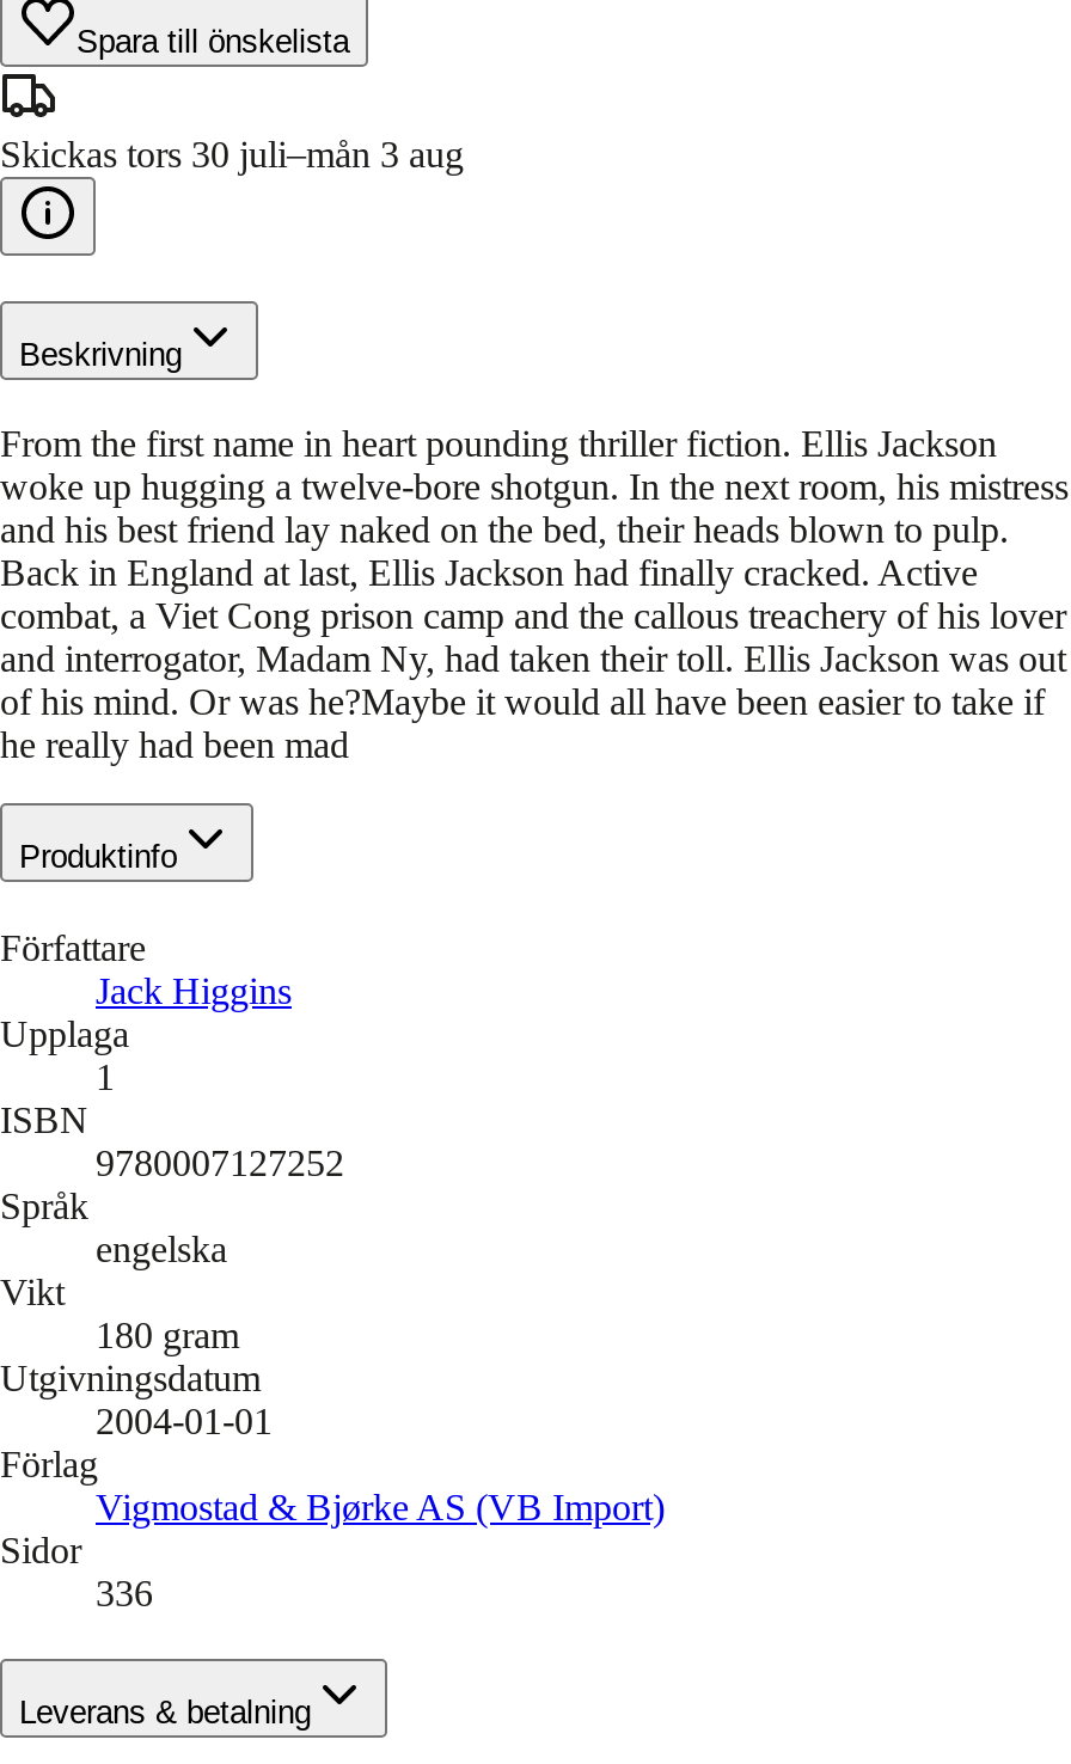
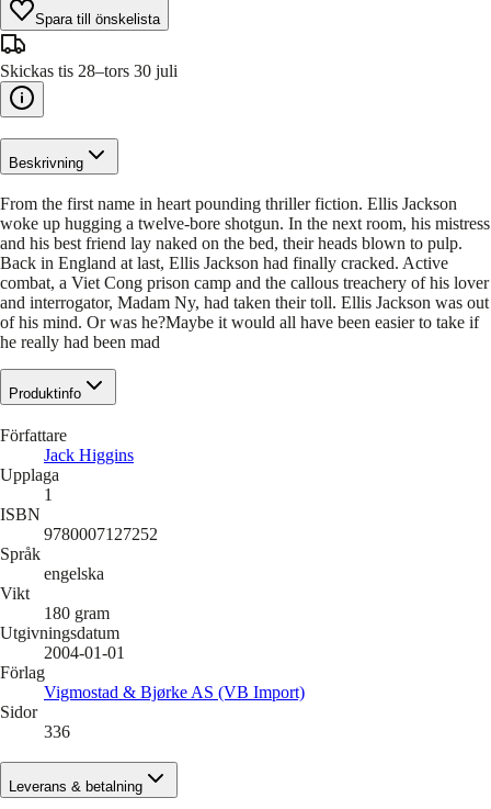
[0,134,464,174] Skickas tors 30 juli–mån 3 aug -> [0,61,178,80] Skickas tis 28–tors 30 juli

